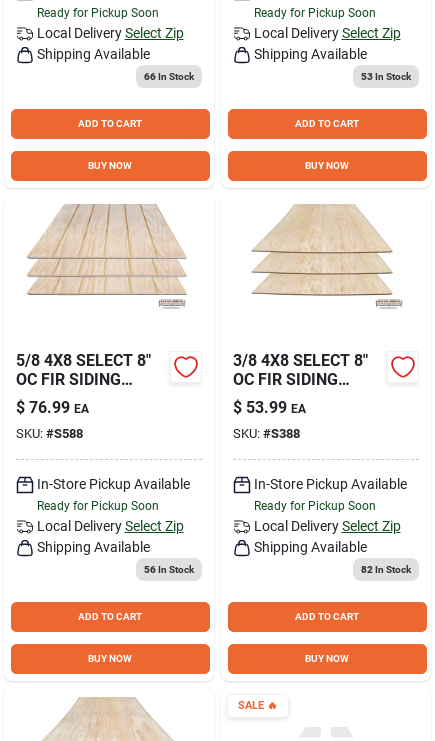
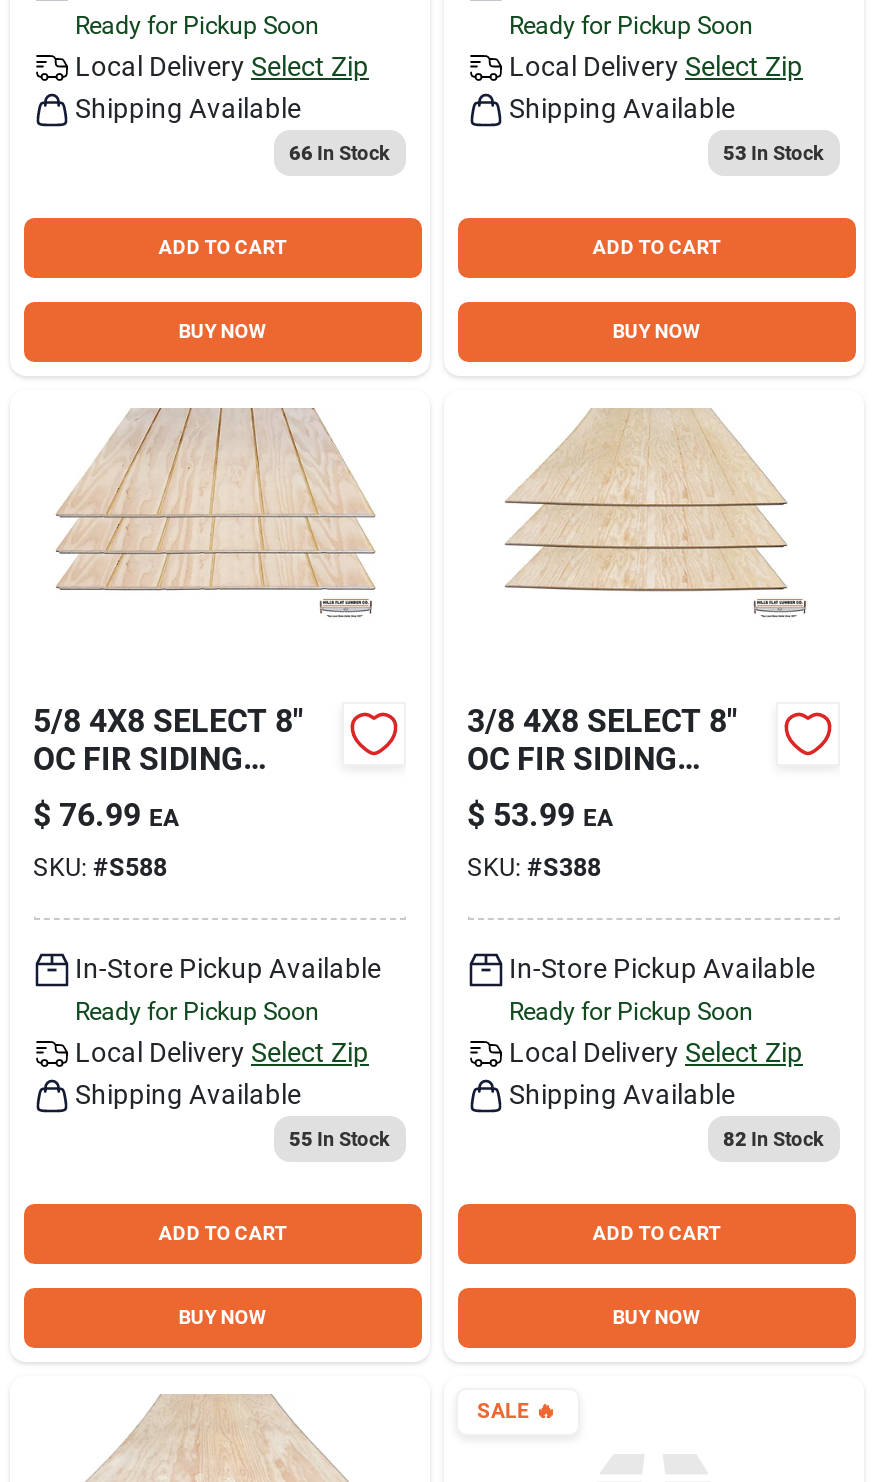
[143,563,193,574] 56 In Stock -> [289,1127,389,1149] 55 In Stock

